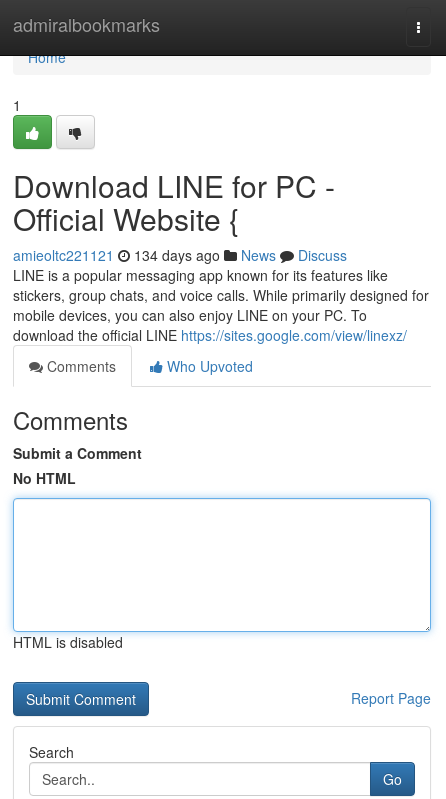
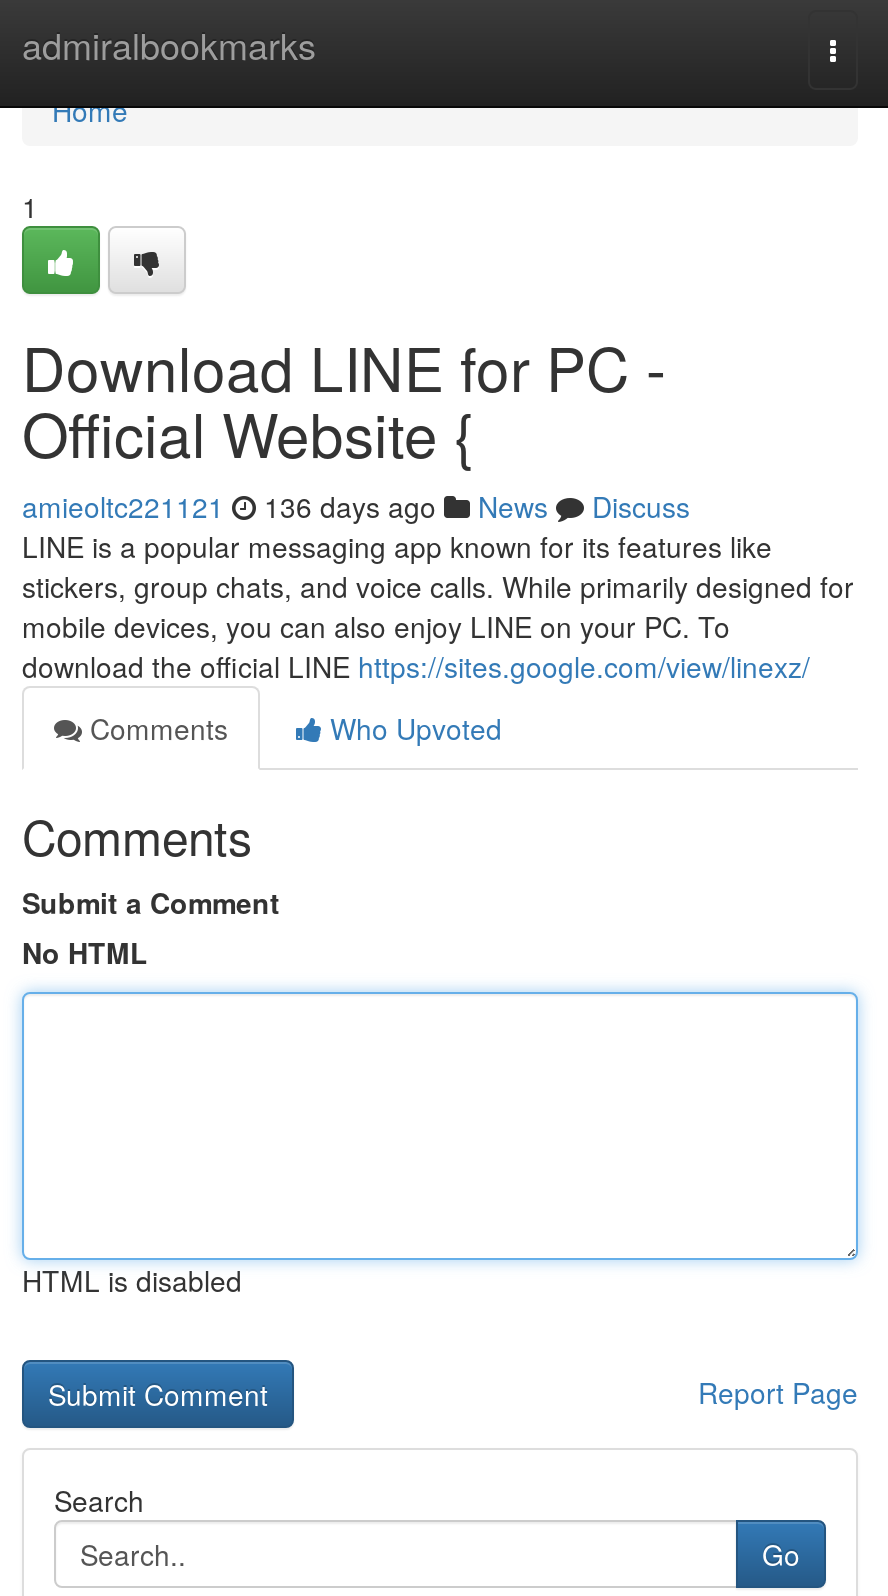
[13,245,347,265] amieoltc221121 134 days ago News Discuss -> [22,486,690,526] amieoltc221121 136 days ago News Discuss

